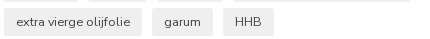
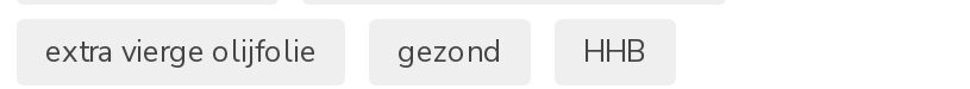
[164,13,201,30] garum -> [398,31,502,71] gezond

